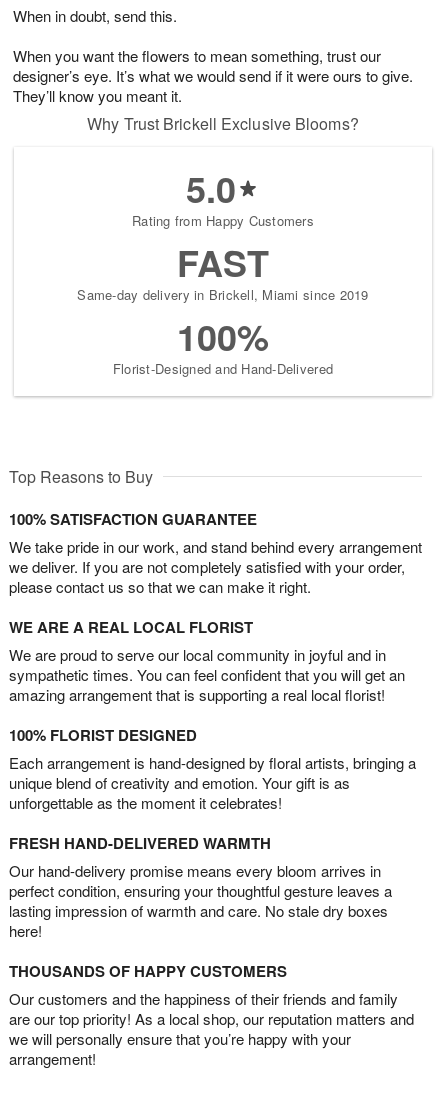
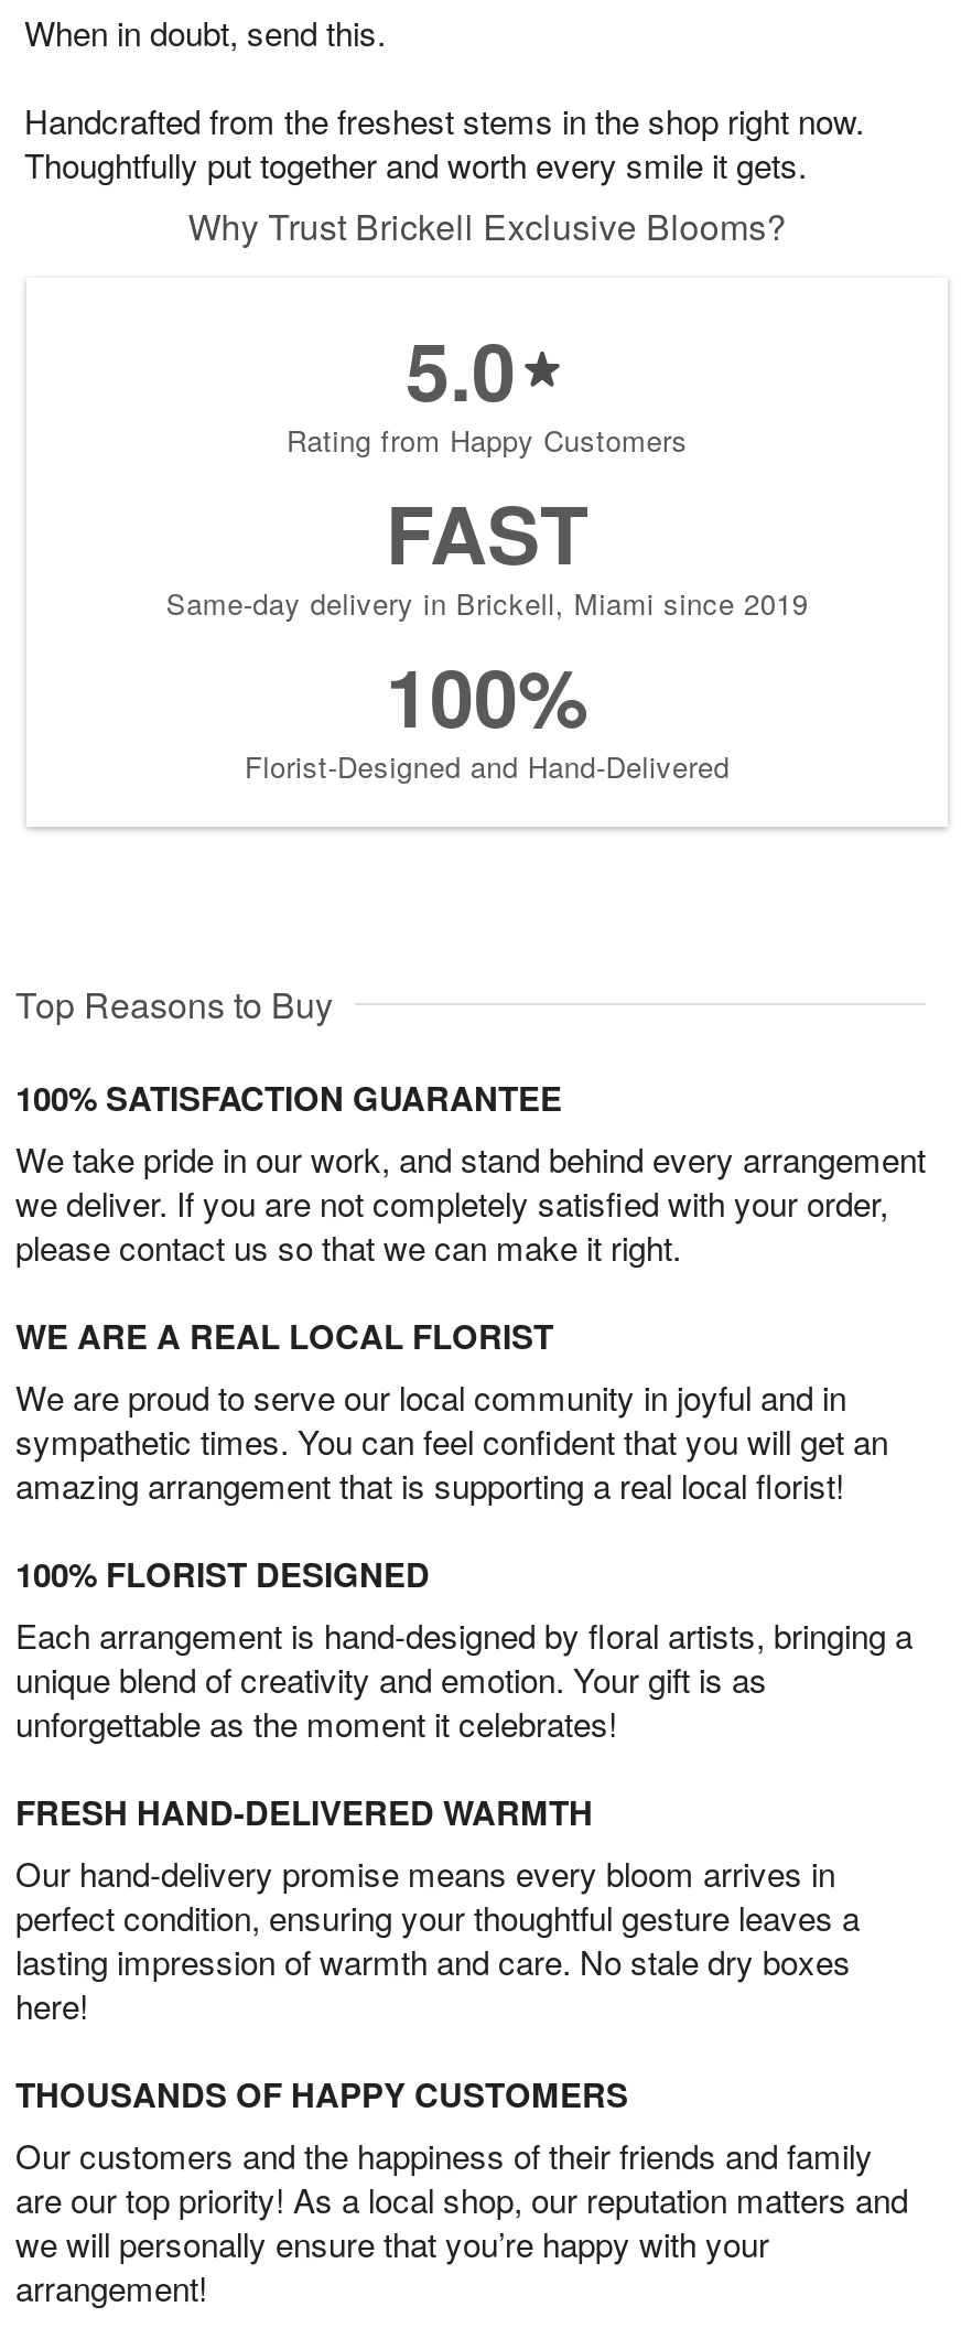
[13,45,413,106] When you want the flowers to mean something, trust our | designer’s eye. It’s what we would send if it were ours to give. | They’ll know you meant it. -> [24,98,864,188] Handcrafted from the freshest stems in the shop right now. | Thoughtfully put together and worth every smile it gets.

